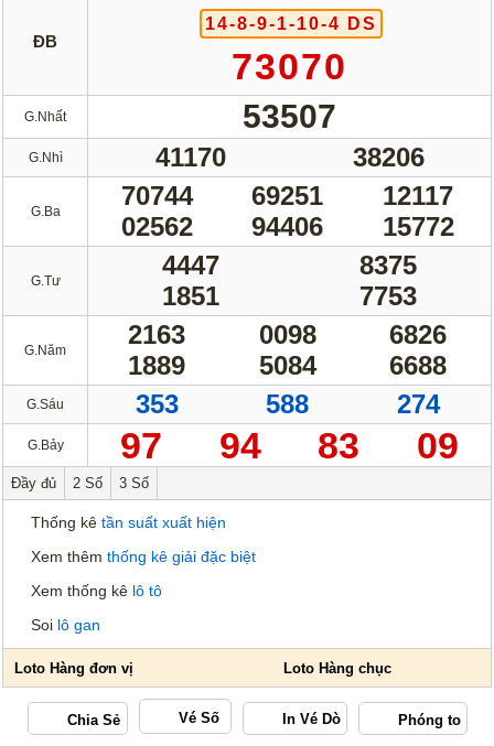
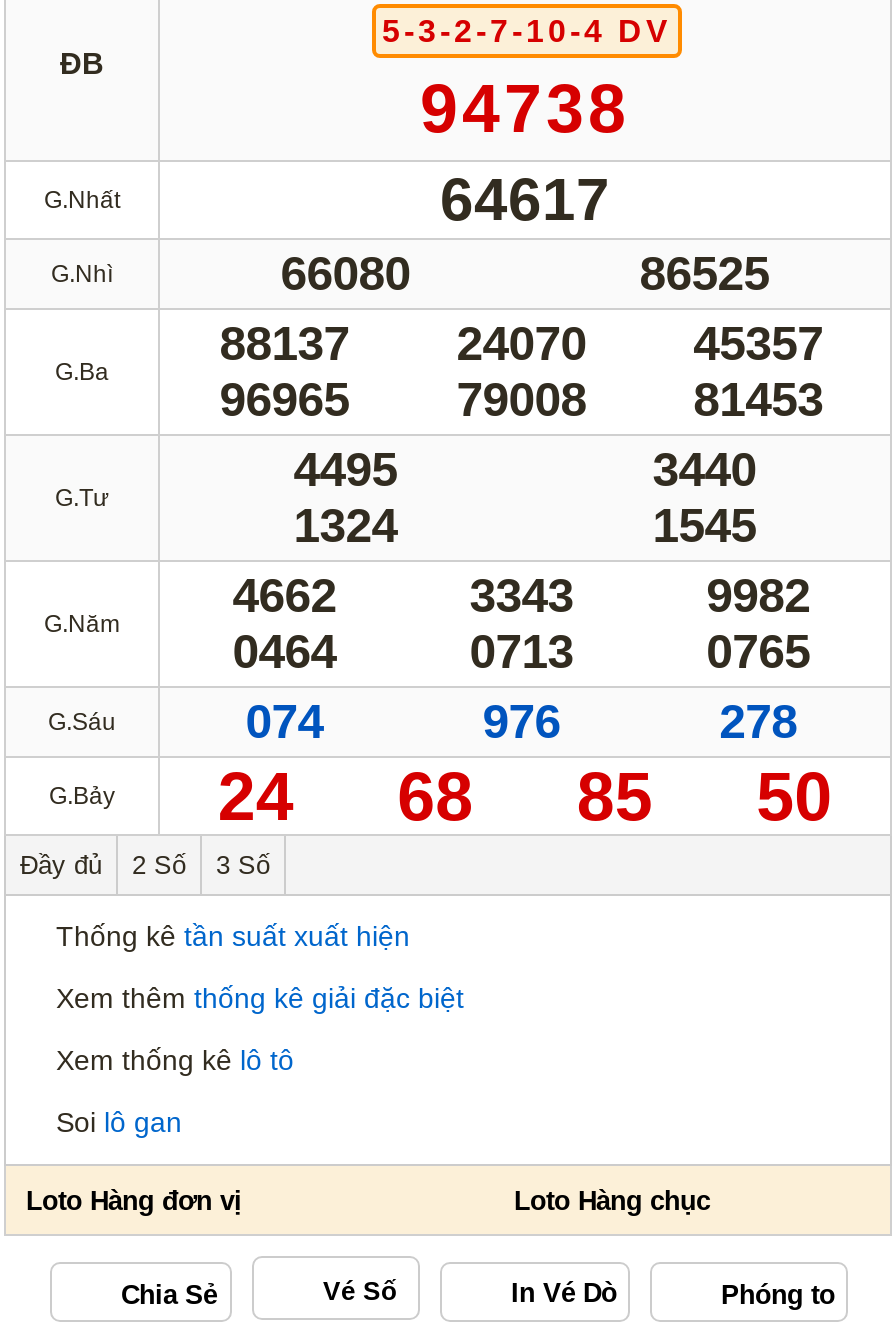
[205,14,377,87] 14-8-9-1-10-4 DS | 73070 -> [382,13,672,145] 5-3-2-7-10-4 DV | 94738
[243,98,336,134] 53507 -> [440,165,610,231] 64617
[155,142,226,172] 41170 -> [280,245,410,299] 66080
[353,142,424,172] 38206 -> [640,245,770,299] 86525
[121,180,193,210] 70744 -> [219,315,349,369] 88137
[252,180,323,210] 69251 -> [456,315,586,369] 24070
[383,180,453,210] 12117 -> [693,315,823,369] 45357
[121,211,193,241] 02562 -> [219,371,349,425] 96965
[252,211,323,241] 94406 -> [456,371,586,425] 79008
[382,211,454,241] 15772 -> [693,371,823,425] 81453
[162,250,219,280] 4447 -> [294,441,398,495] 4495
[360,250,417,280] 8375 -> [652,441,756,495] 3440
[162,281,219,310] 1851 -> [294,497,398,551] 1324
[360,281,417,310] 7753 -> [652,497,756,551] 1545
[128,319,185,349] 2163 -> [232,567,336,621] 4662
[259,319,316,349] 0098 -> [469,567,573,621] 3343
[389,319,447,349] 6826 -> [706,567,810,621] 9982
[128,350,185,380] 1889 -> [232,623,336,677] 0464
[259,350,316,380] 5084 -> [469,623,573,677] 0713
[389,350,447,380] 6688 -> [706,623,810,677] 0765
[135,389,178,418] 353 -> [245,693,323,747] 074
[266,389,309,418] 588 -> [482,693,560,747] 976
[397,389,440,418] 274 -> [719,693,797,747] 278
[120,424,162,466] 97 -> [218,757,294,833] 24
[219,424,261,466] 94 -> [397,757,473,833] 68
[318,424,360,466] 83 -> [577,757,653,833] 85
[417,424,459,466] 09 -> [756,757,832,833] 50

